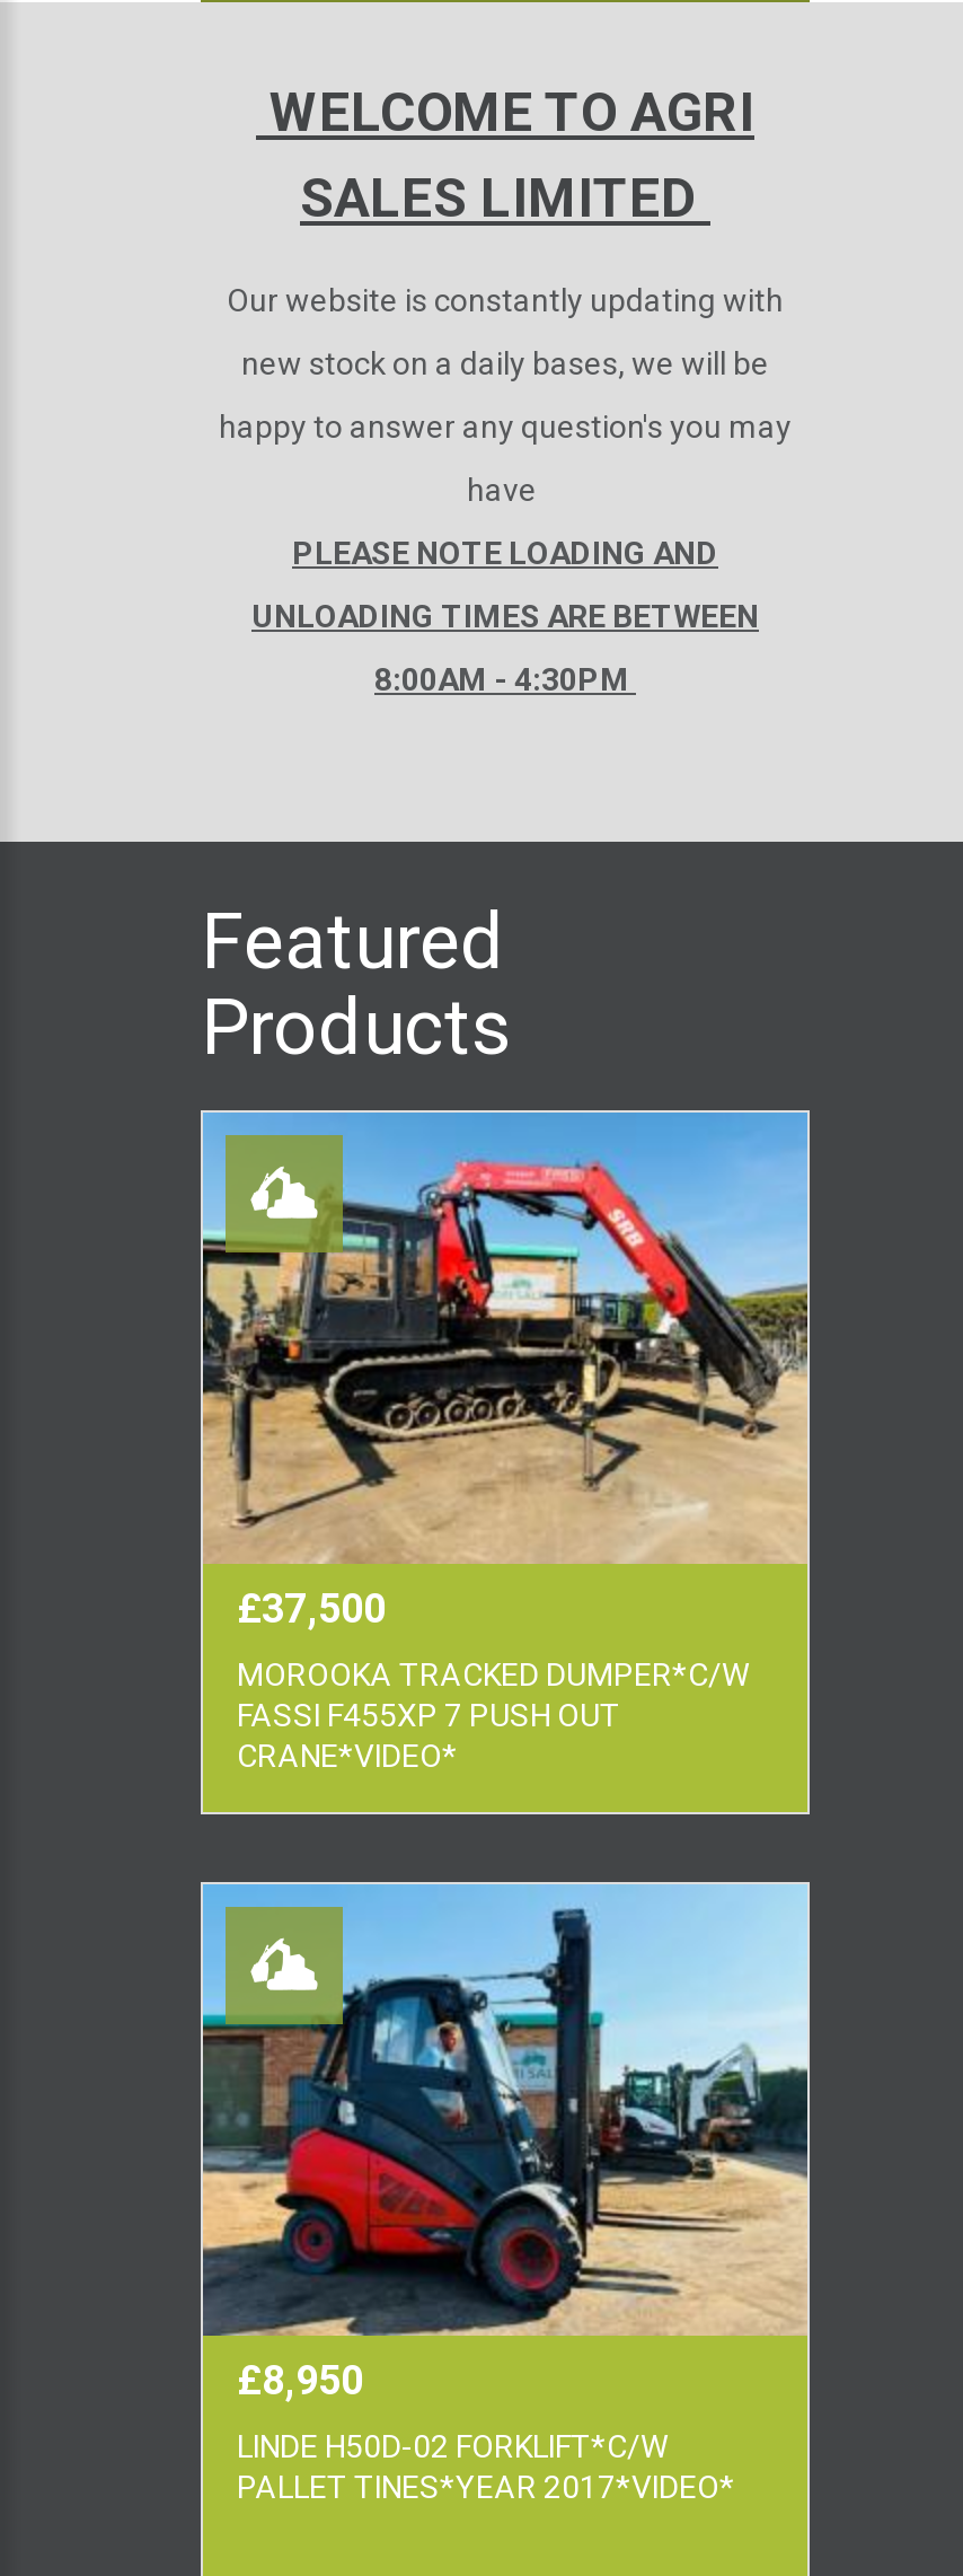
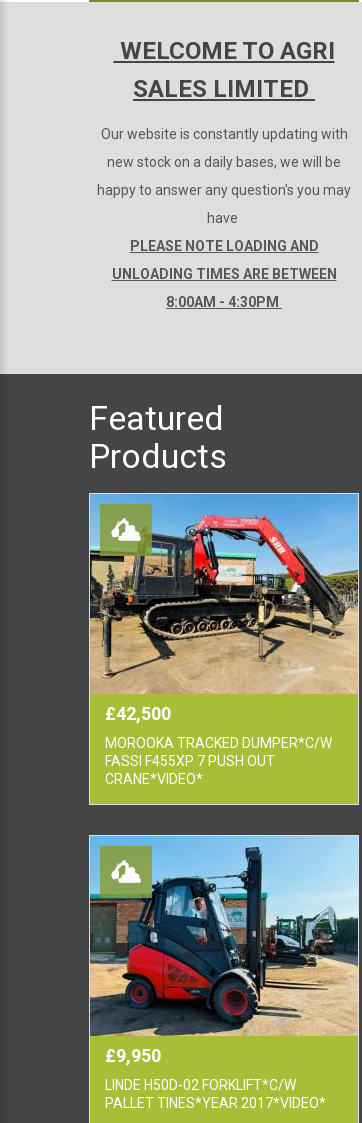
[237,1585,386,1633] £37,500 -> [105,702,171,723] £42,500
[237,2357,363,2404] £8,950 -> [105,1044,161,1065] £9,950

